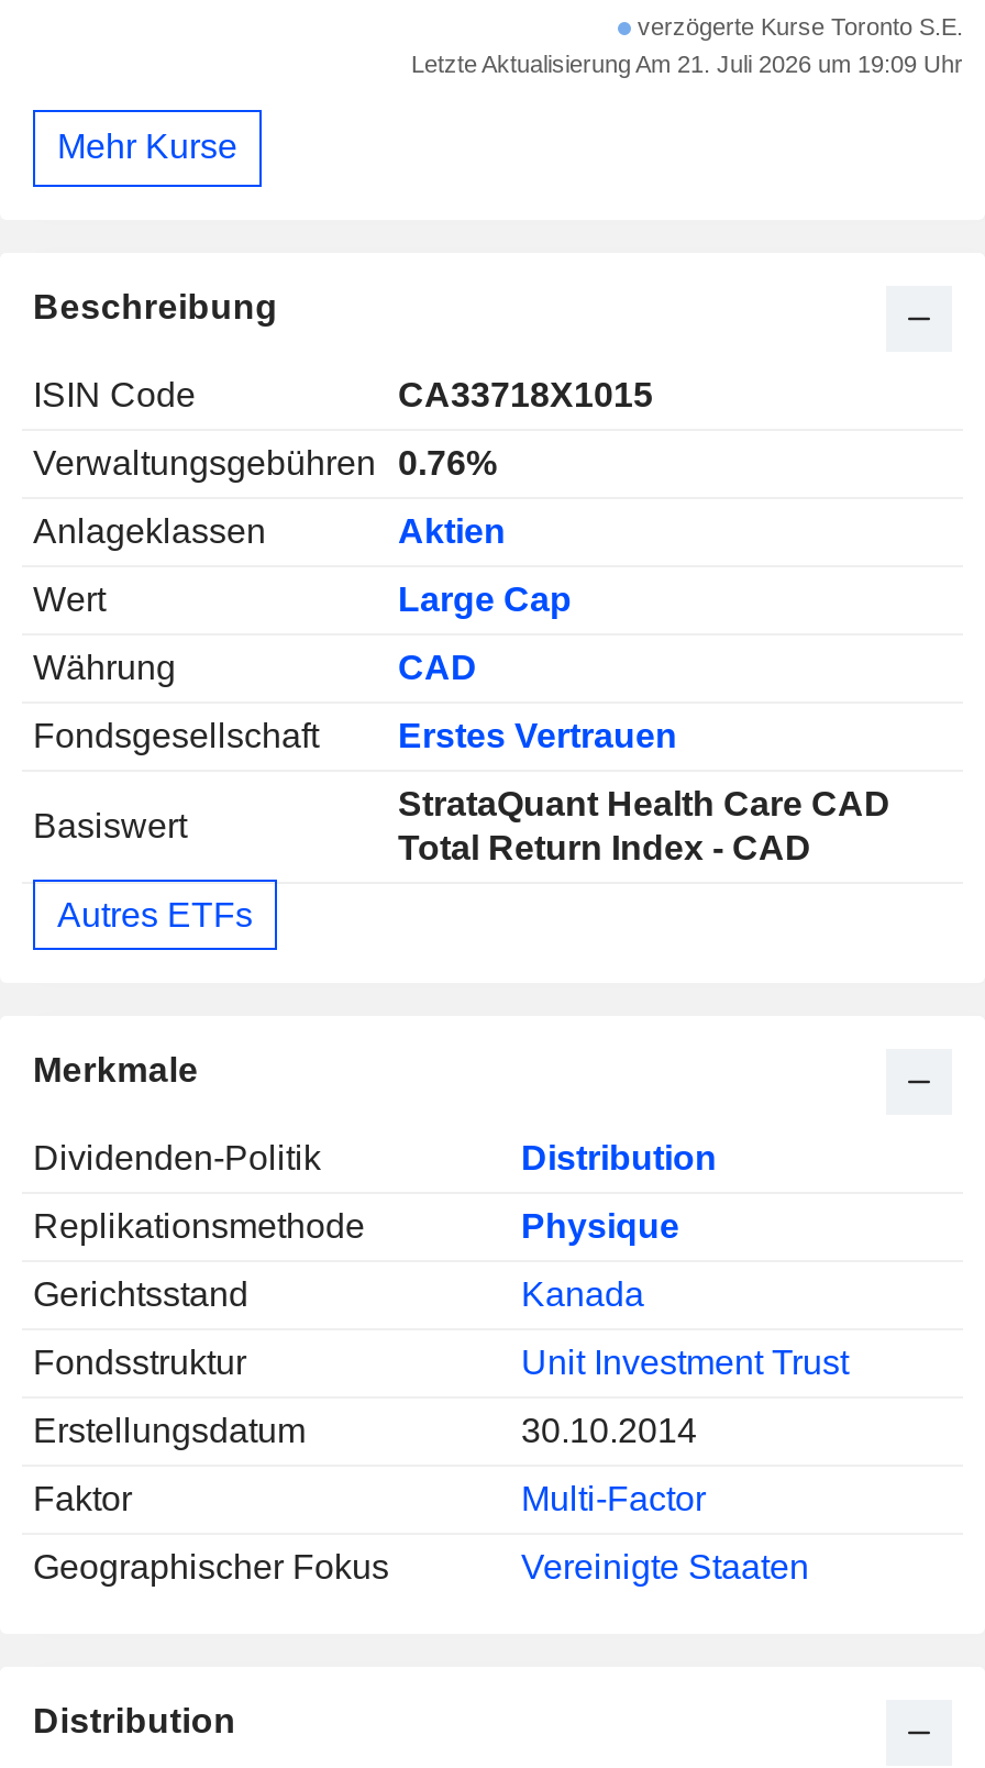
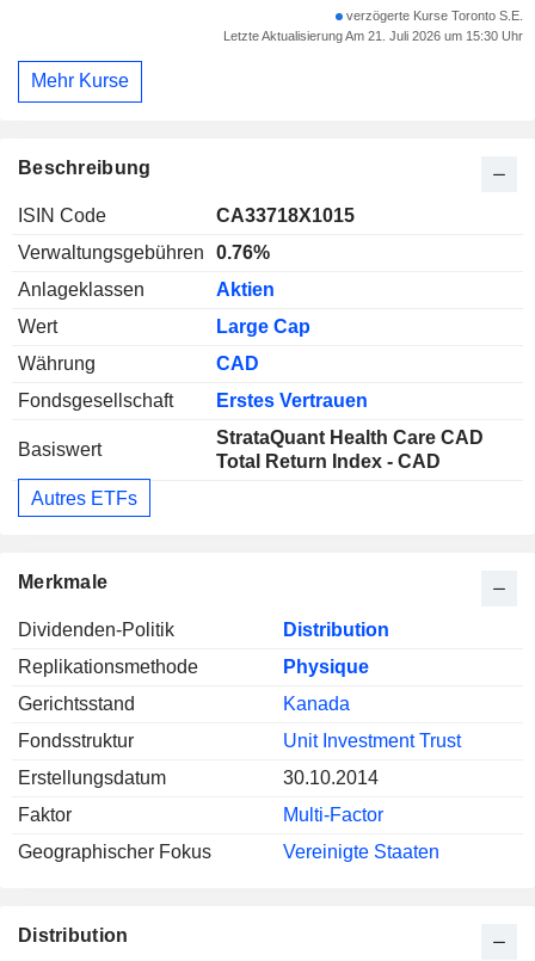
[411,50,963,76] Letzte Aktualisierung Am 21. Juli 2026 um 19:09 Uhr -> [223,28,523,42] Letzte Aktualisierung Am 21. Juli 2026 um 15:30 Uhr

